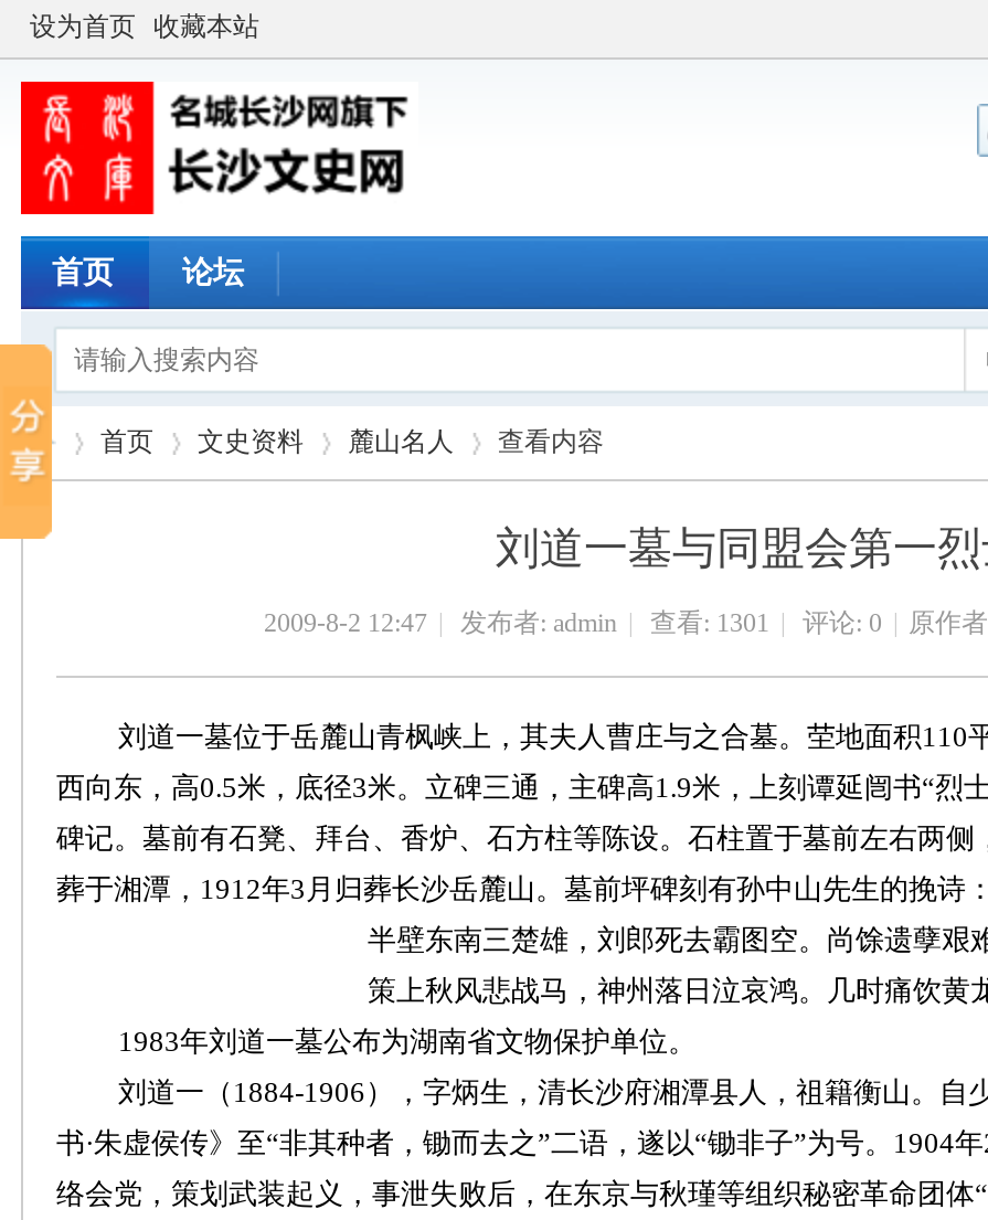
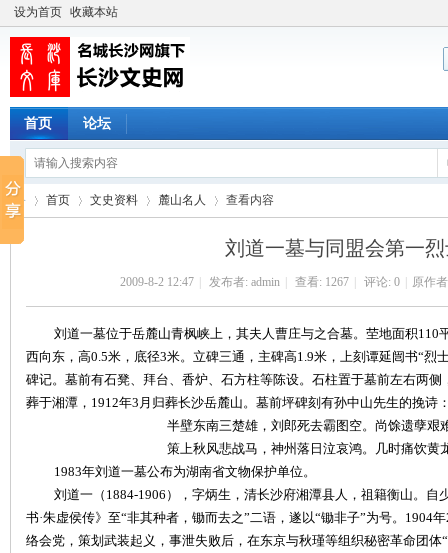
[644,607,769,638] 查看: 1301 -> [292,275,349,289] 查看: 1267

